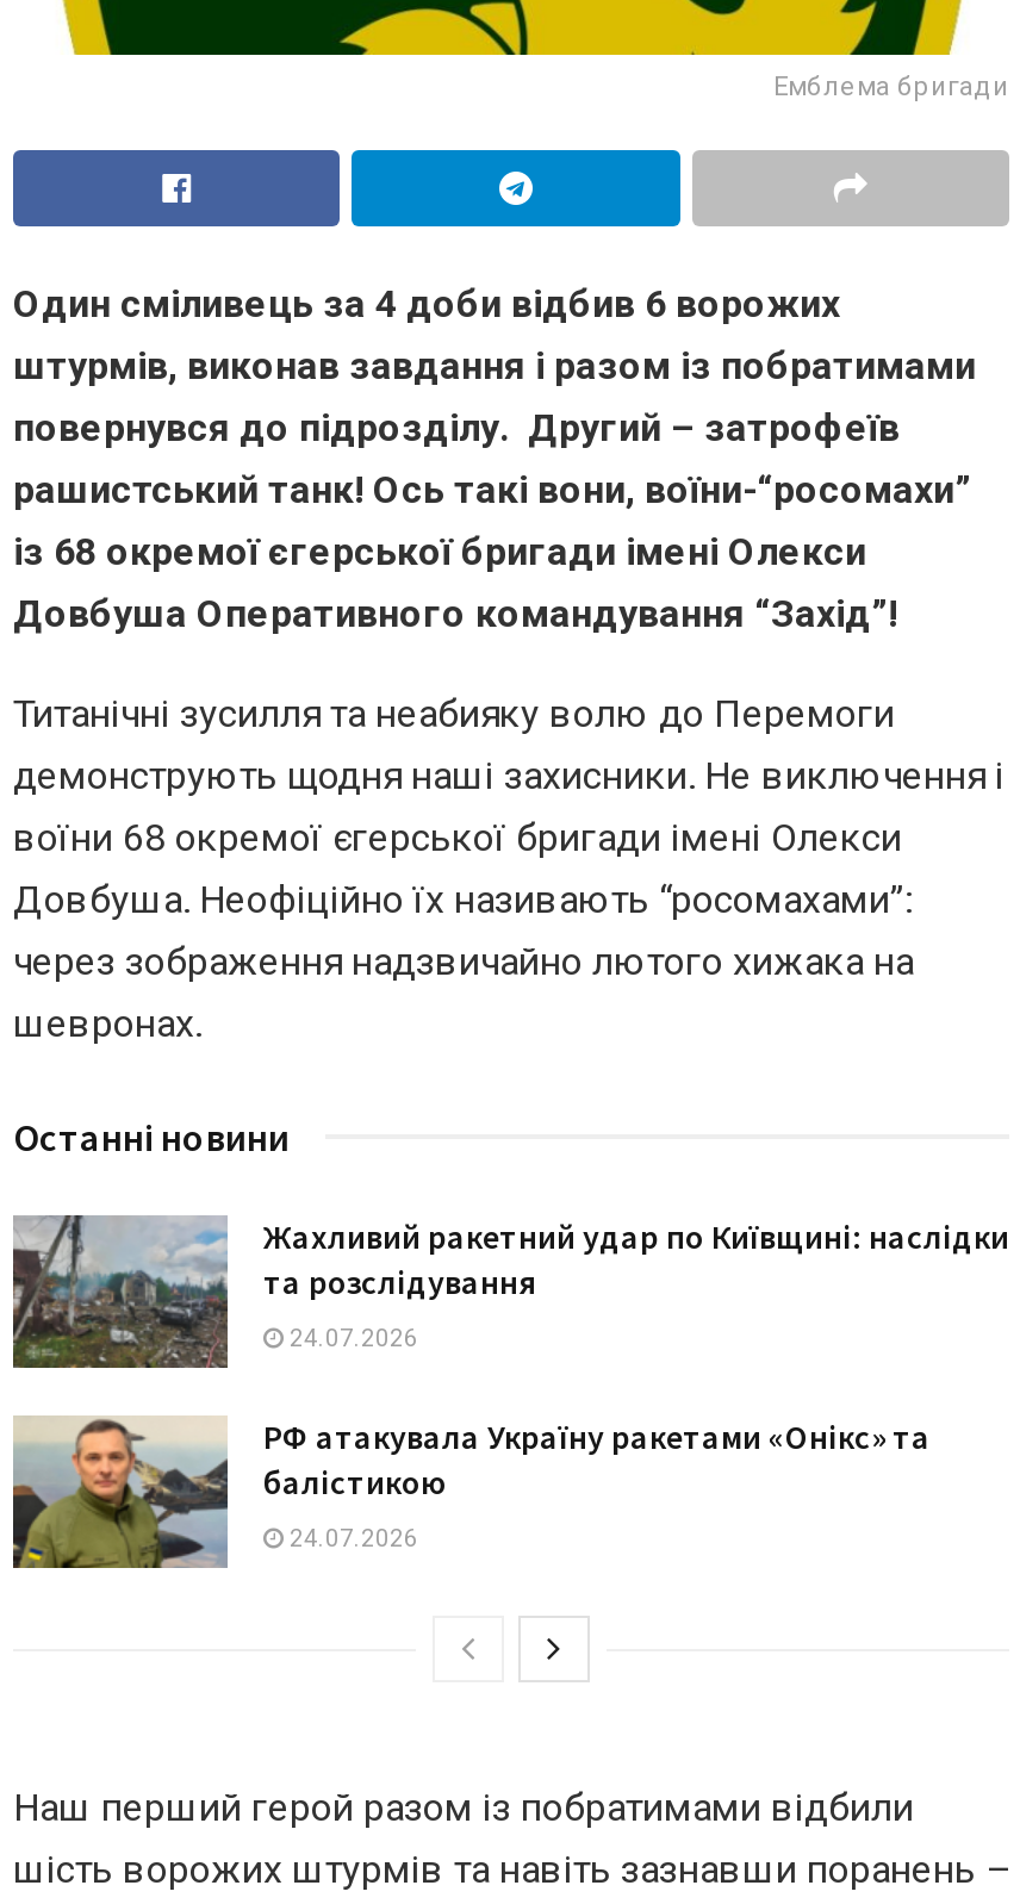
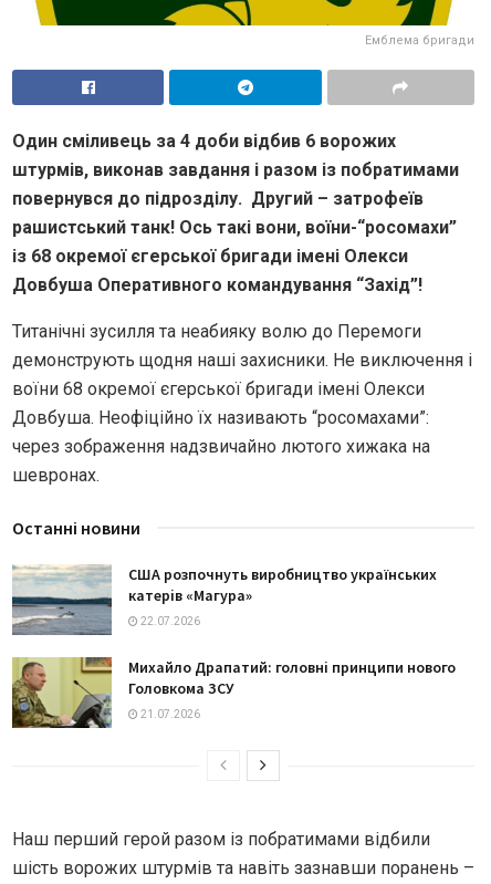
[13,1213,1009,1370] [image] | Жахливий ракетний удар по Київщині: наслідки | та розслідування -> [12,564,437,635] [image] | США розпочнуть виробництво українських | катерів «Магура»
[285,1324,418,1351] 24.07.2026 -> [138,615,200,627] 22.07.2026
[13,1415,931,1570] [image] | РФ атакувала Україну ракетами «Онікс» та | балістикою -> [12,656,456,729] [image] | Михайло Драпатий: головні принципи нового | Головкома ЗСУ
[285,1525,418,1552] 24.07.2026 -> [138,708,200,720] 21.07.2026

